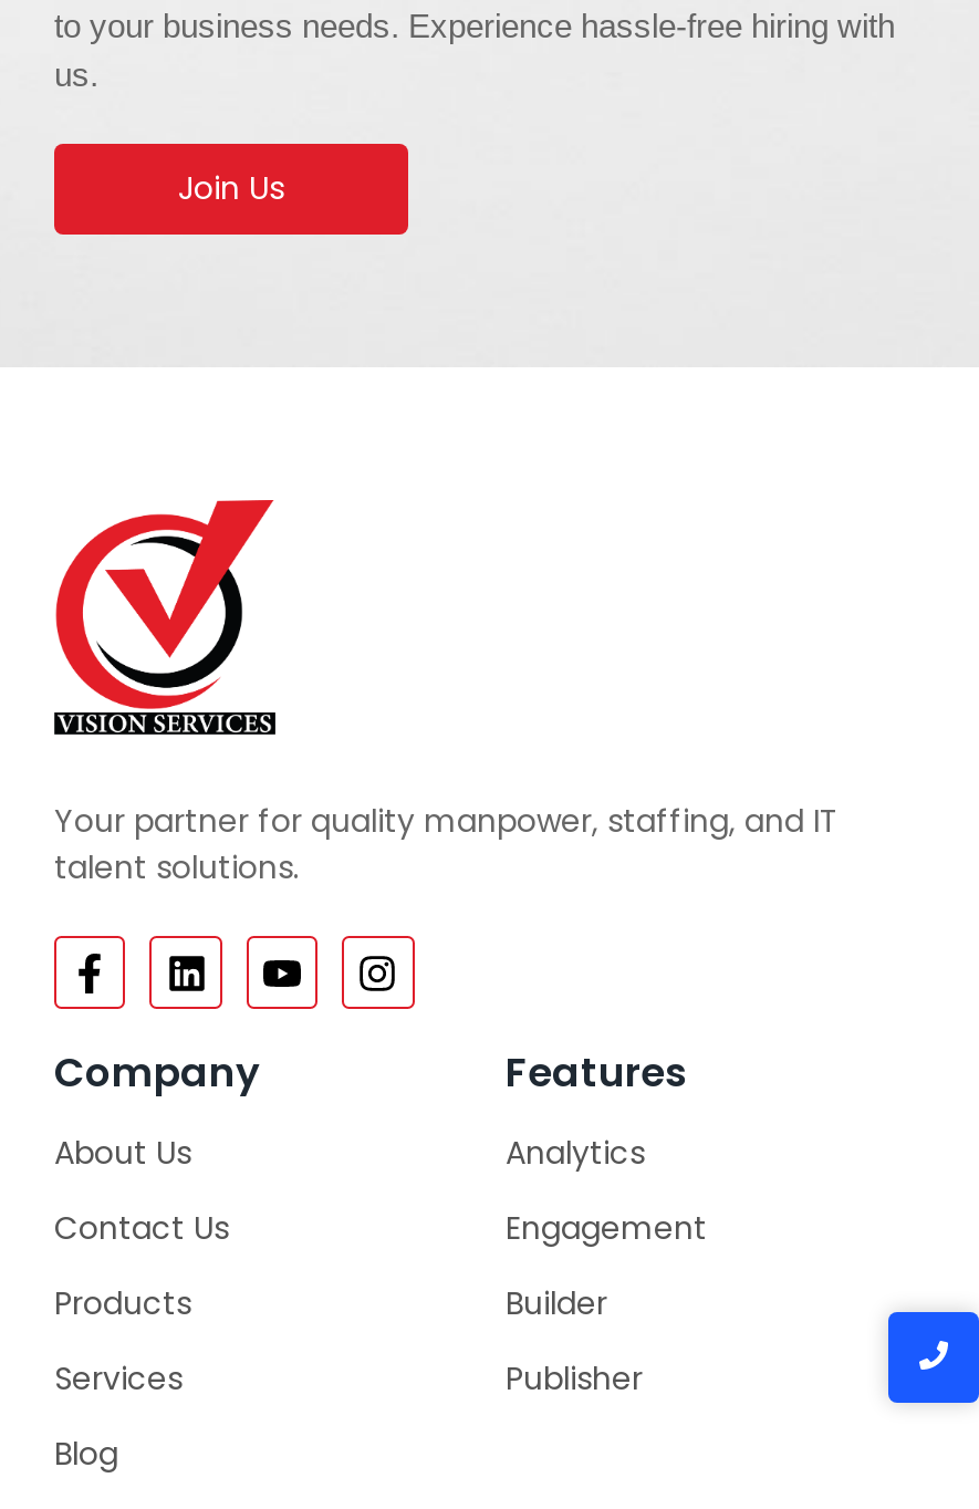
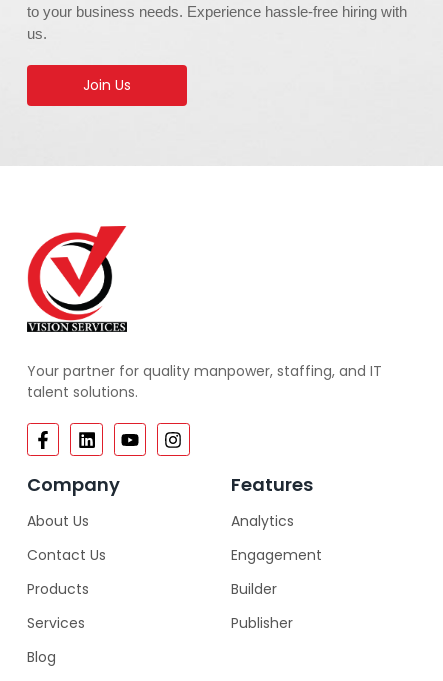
[884,1308,972,1407] [image] -> none

